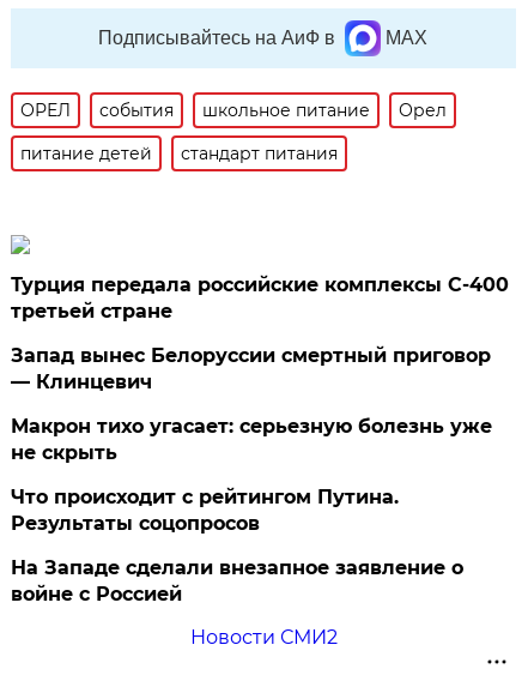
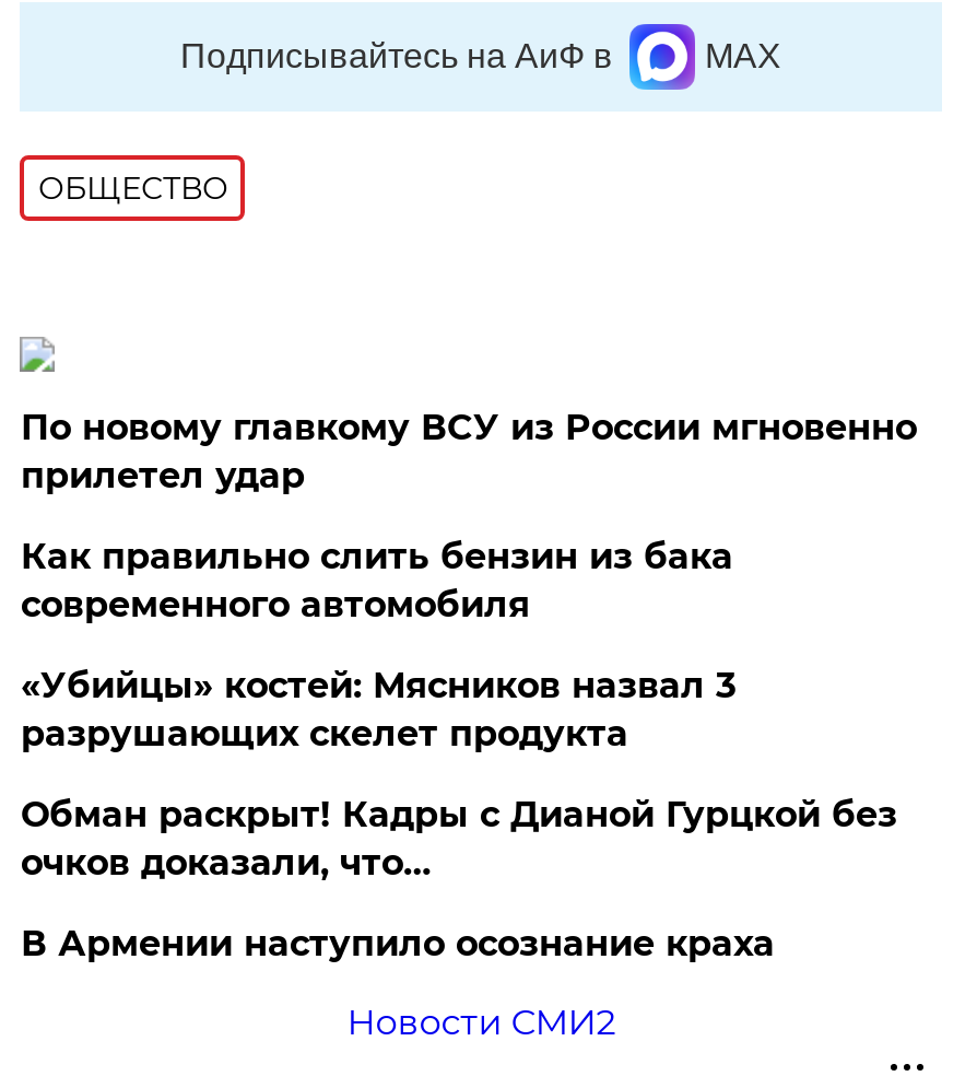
[21,99,447,164] ОРЕЛ | события | школьное питание | Орел | питание детей | стандарт питания -> [38,168,228,207] ОБЩЕСТВО
[11,273,509,605] Турция передала российские комплексы С-400 | третьей стране | Запад вынес Белоруссии смертный приговор | — Клинцевич | Макрон тихо угасает: серьезную болезнь уже | не скрыть | Что происходит с рейтингом Путина. | Результаты соцопросов | На Западе сделали внезапное заявление о | войне с Россией -> [21,406,917,964] По новому главкому ВСУ из России мгновенно | прилетел удар | Как правильно слить бензин из бака | современного автомобиля | «Убийцы» костей: Мясников назвал 3 | разрушающих скелет продукта | Обман раскрыт! Кадры с Дианой Гурцкой без | очков доказали, что… | В Армении наступило осознание краха

